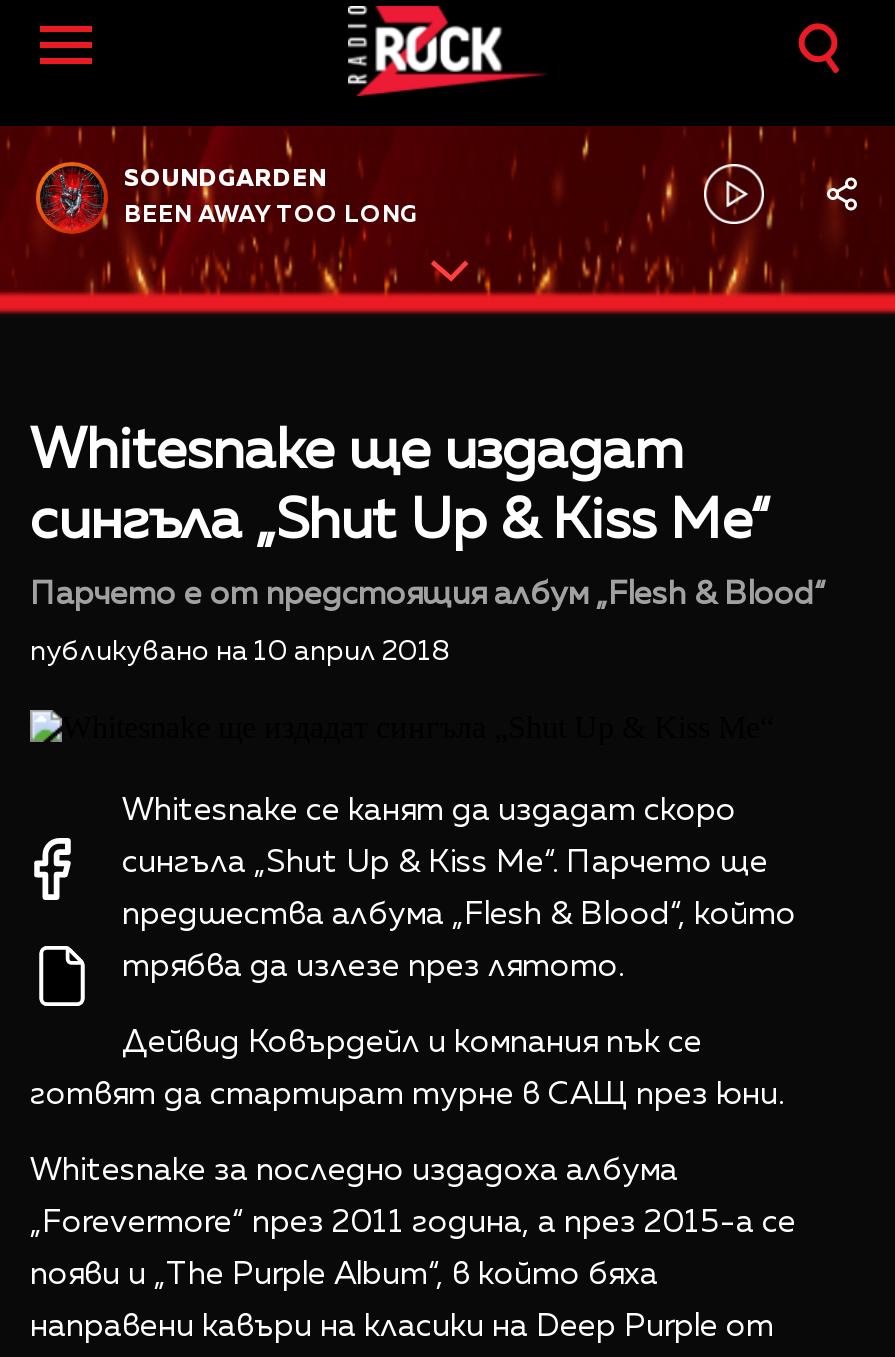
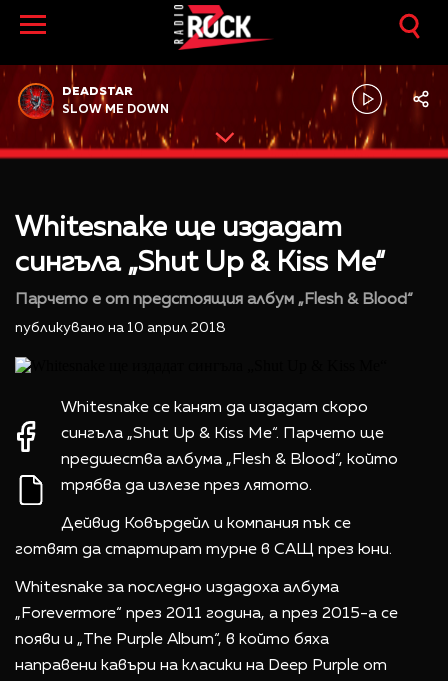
[124,168,326,192] SOUNDGARDEN -> [62,86,133,98] DEADSTAR
[124,204,418,228] BEEN AWAY TOO LONG -> [62,104,169,116] SLOW ME DOWN

